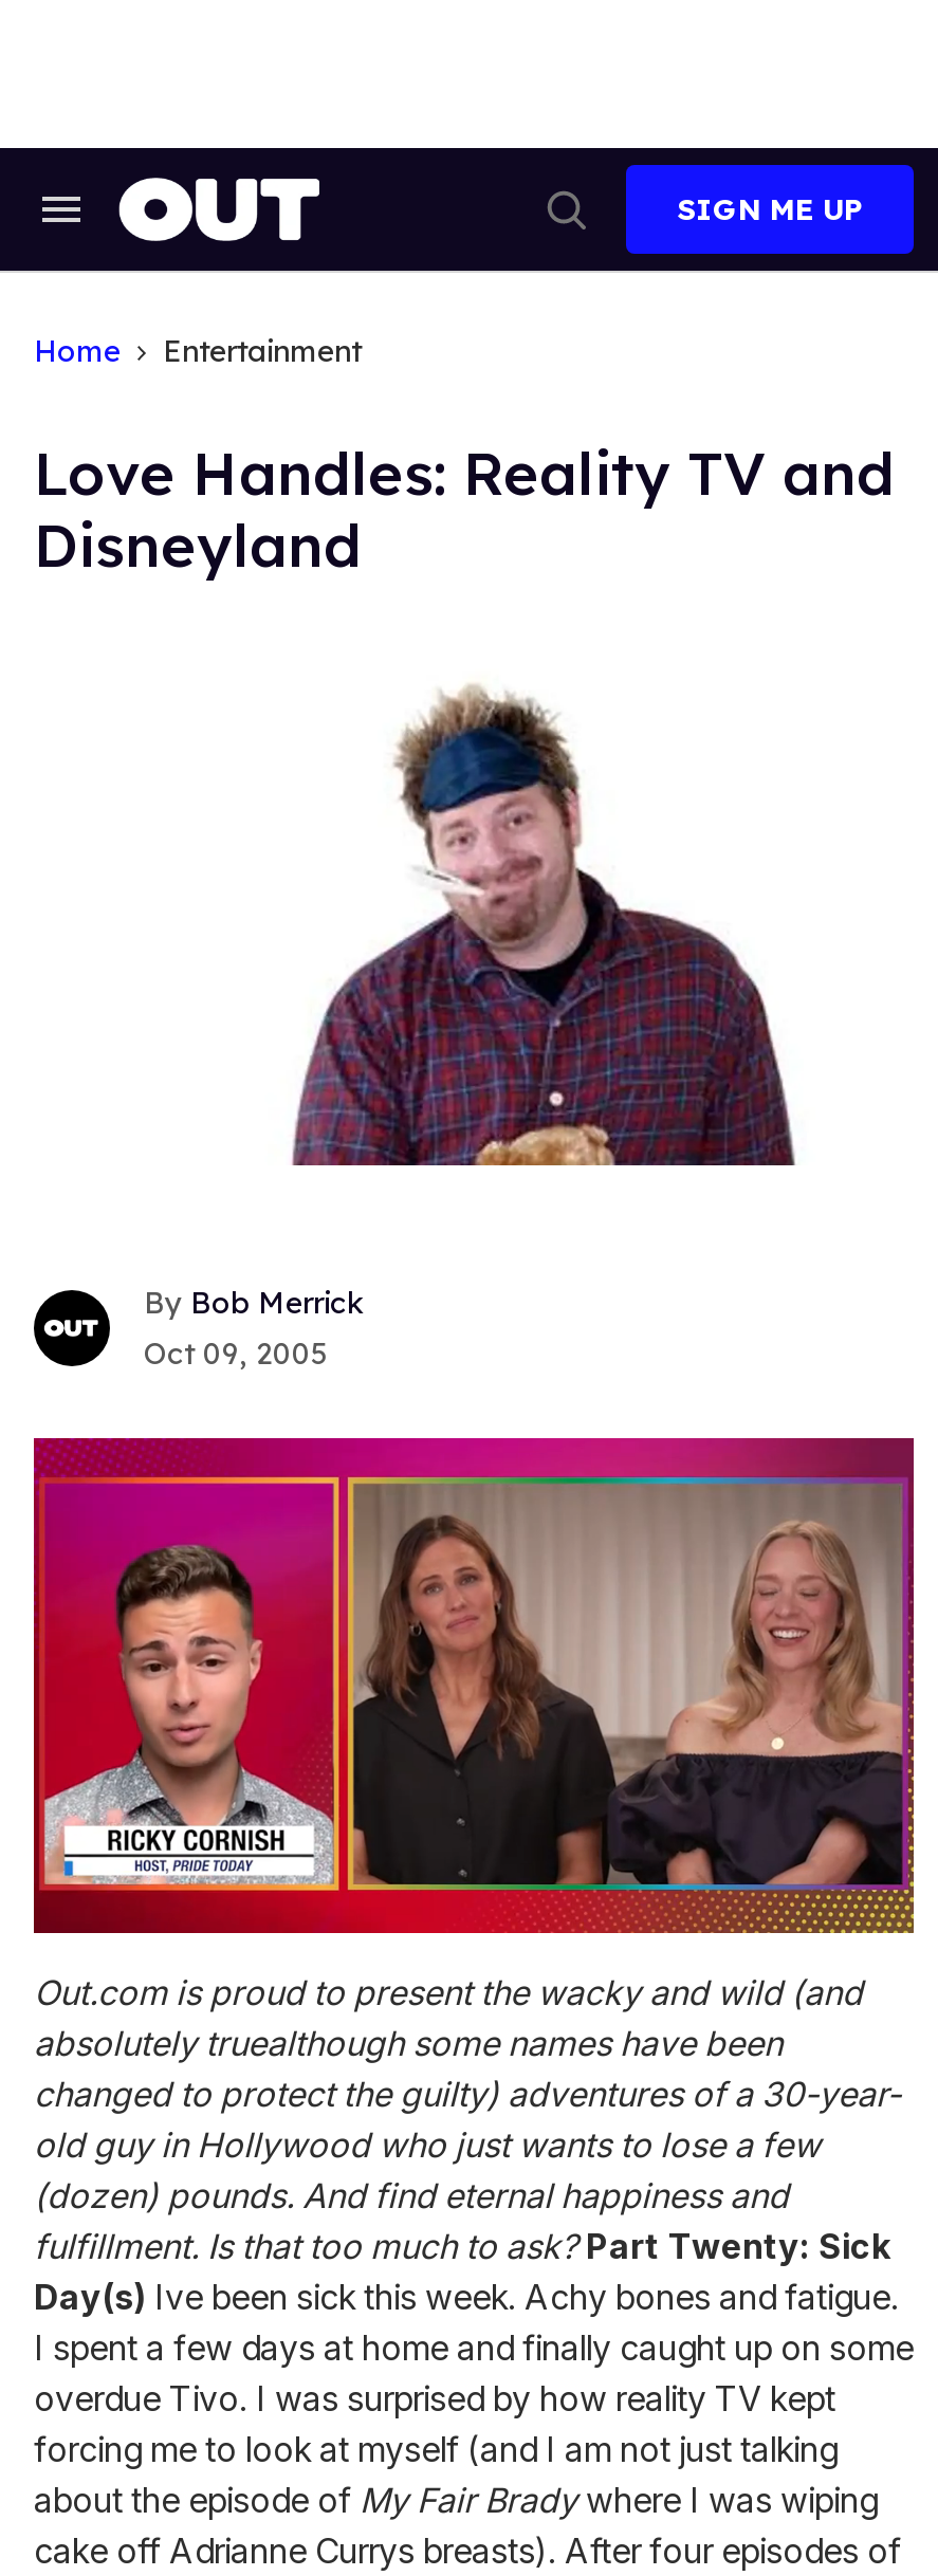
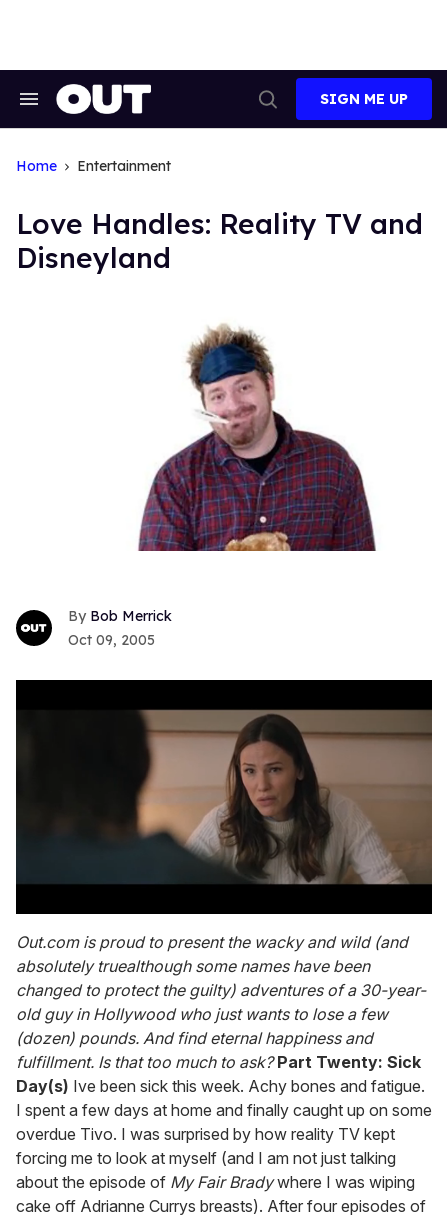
[32,1436,916,1935] [image] -> [15,679,433,915] [image]

